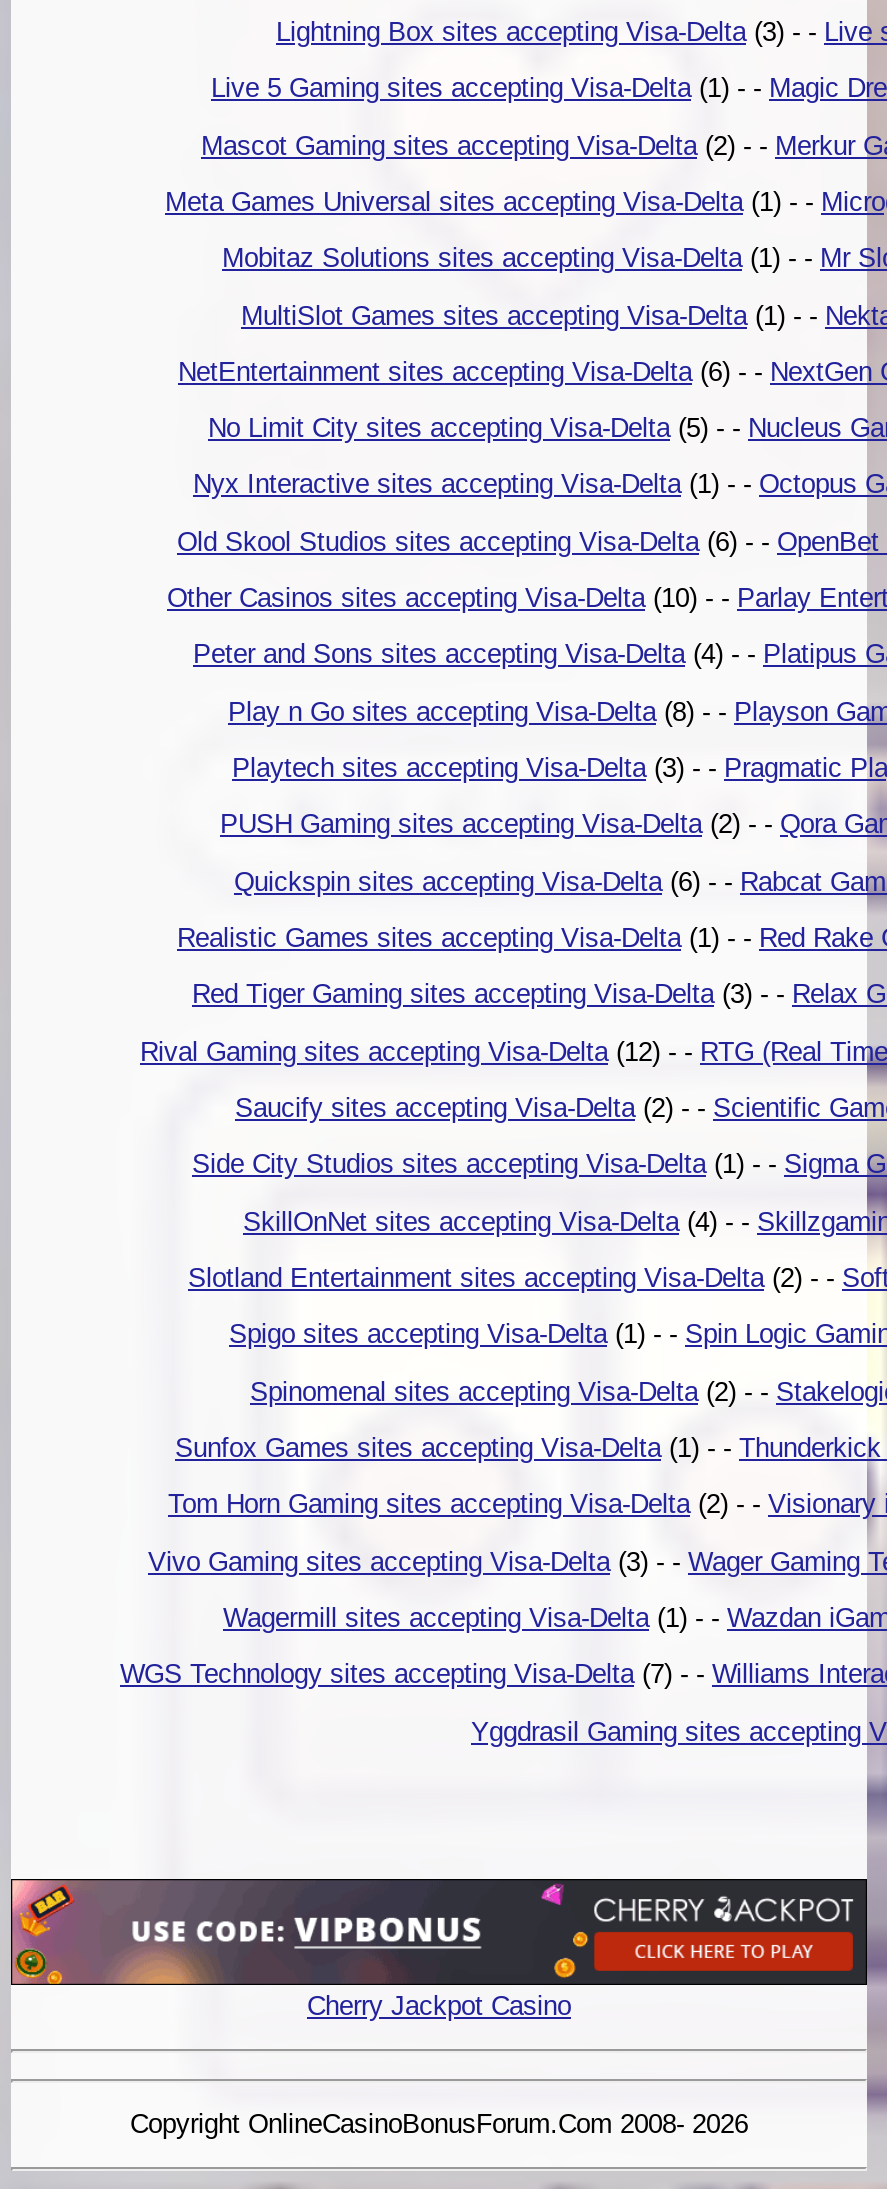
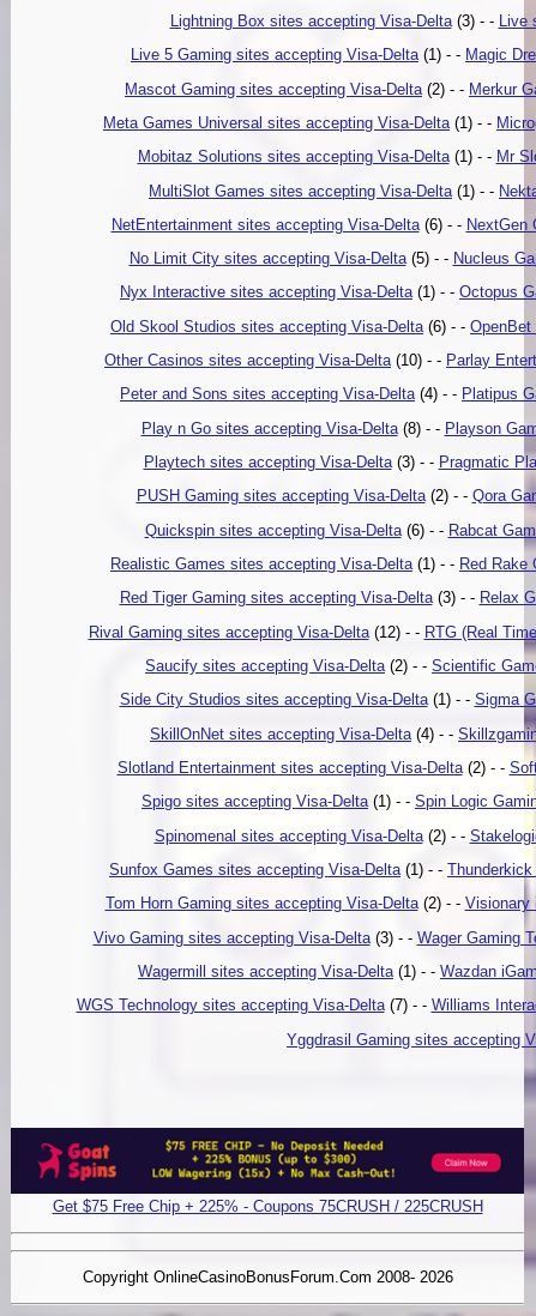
[9,1877,863,2021] [image] | Cherry Jackpot Casino -> [11,1127,522,1216] [image] | Get $75 Free Chip + 225% - Coupons 75CRUSH / 225CRUSH

